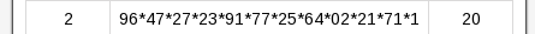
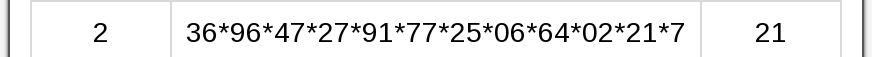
[119,9,420,28] 96*47*27*23*91*77*25*64*02*21*71*1 -> [186,16,686,48] 36*96*47*27*91*77*25*06*64*02*21*7
[461,9,480,28] 20 -> [755,16,787,48] 21

